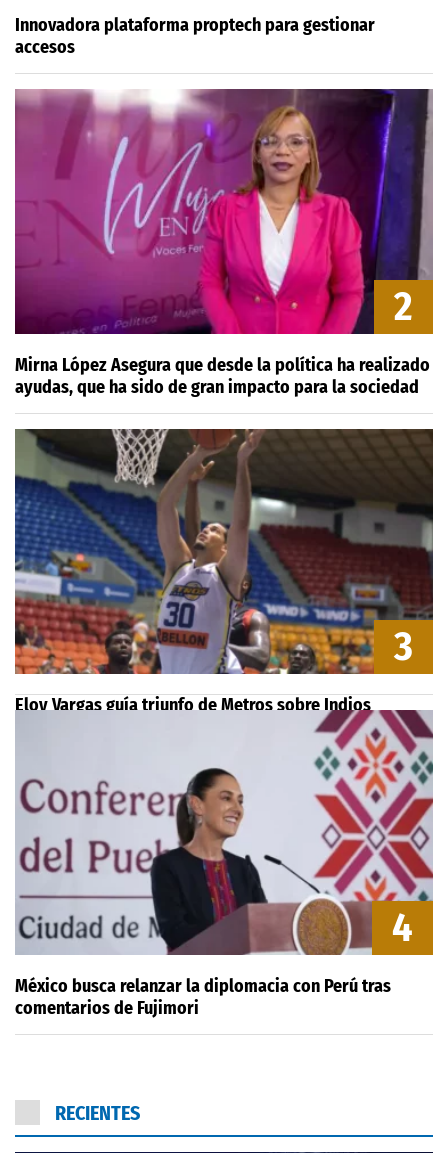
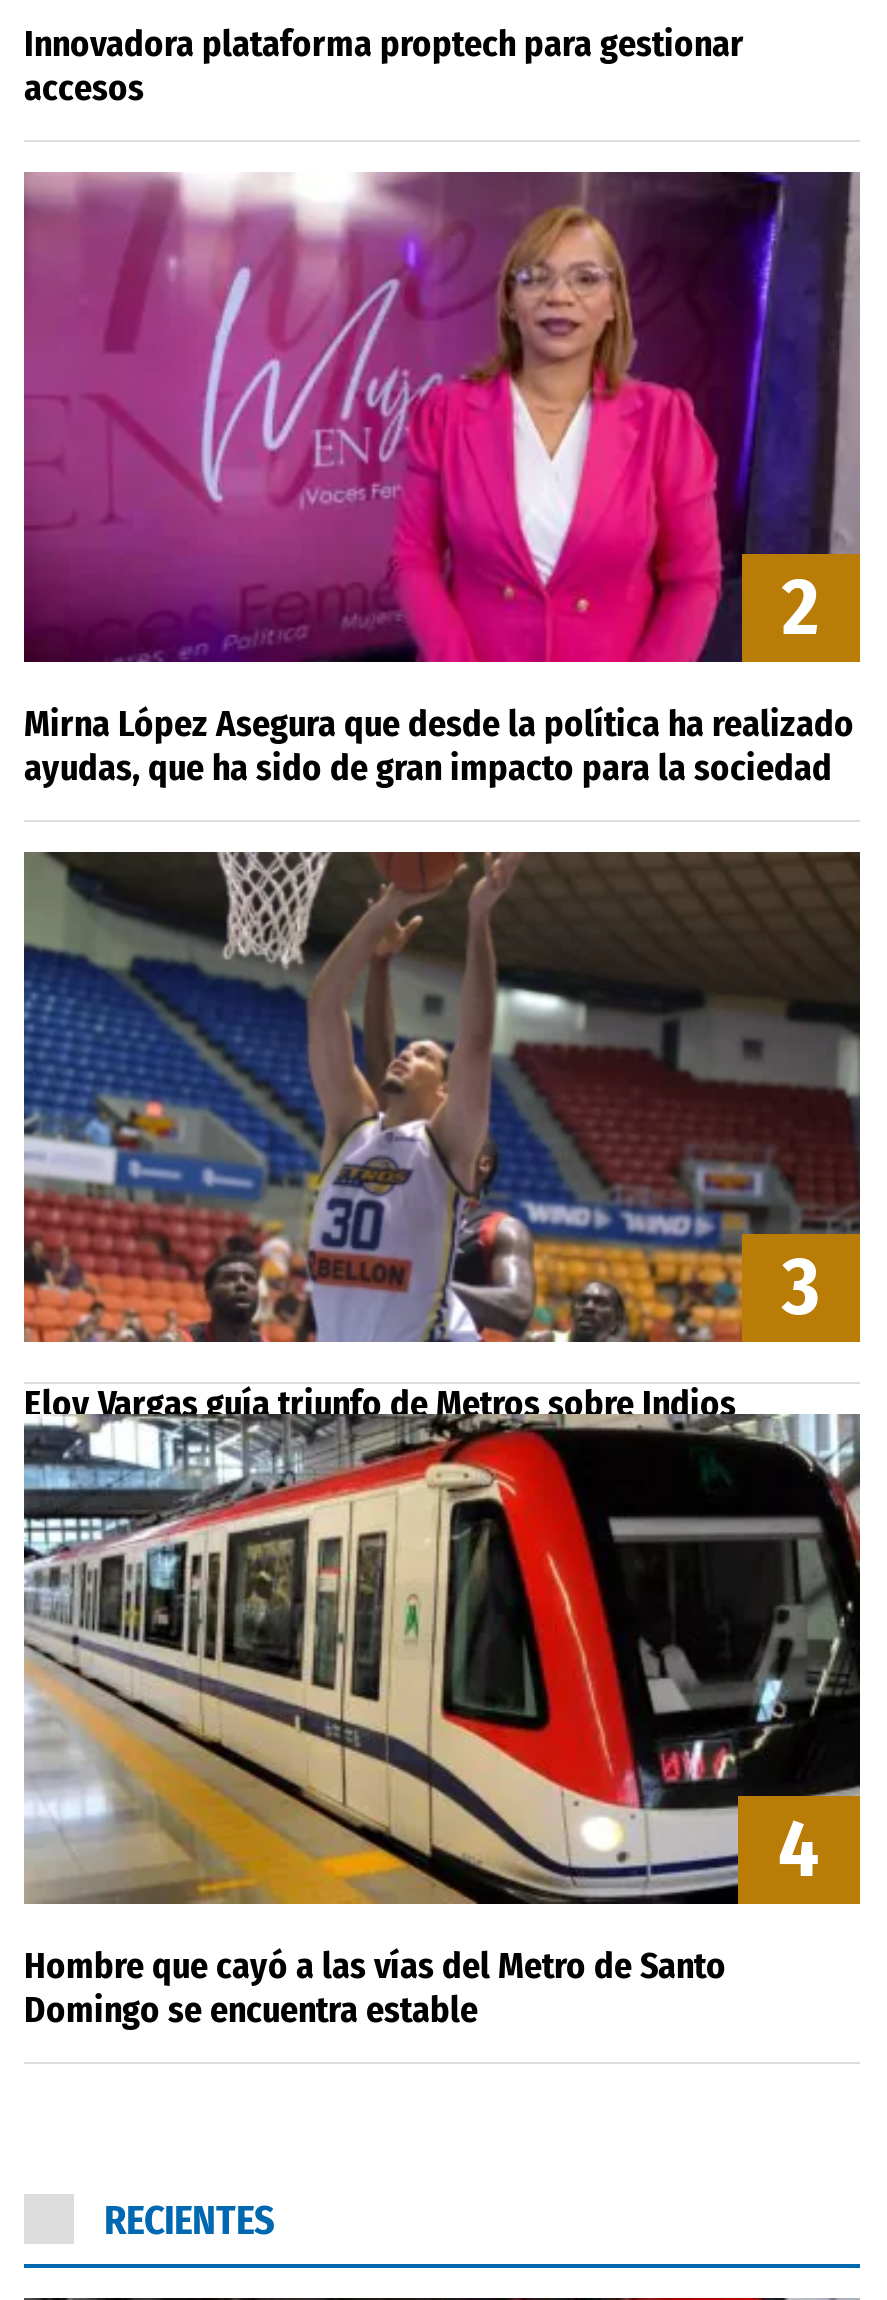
[15,709,434,1019] [image] | México busca relanzar la diplomacia con Perú tras | comentarios de Fujimori -> [22,1414,862,2032] [image] | Hombre que cayó a las vías del Metro de Santo | Domingo se encuentra estable

